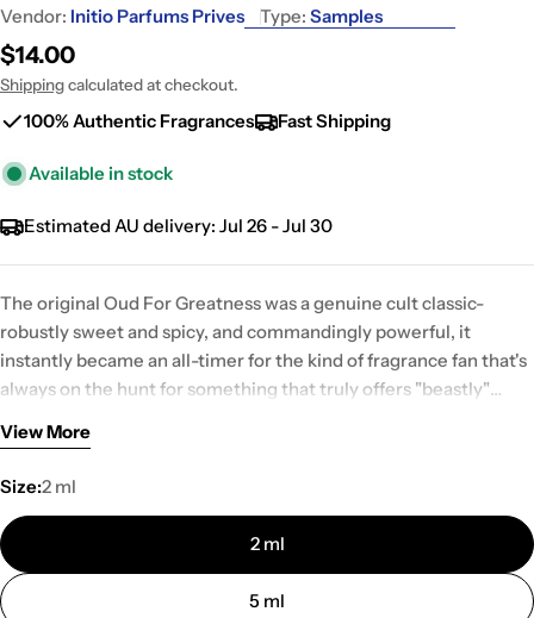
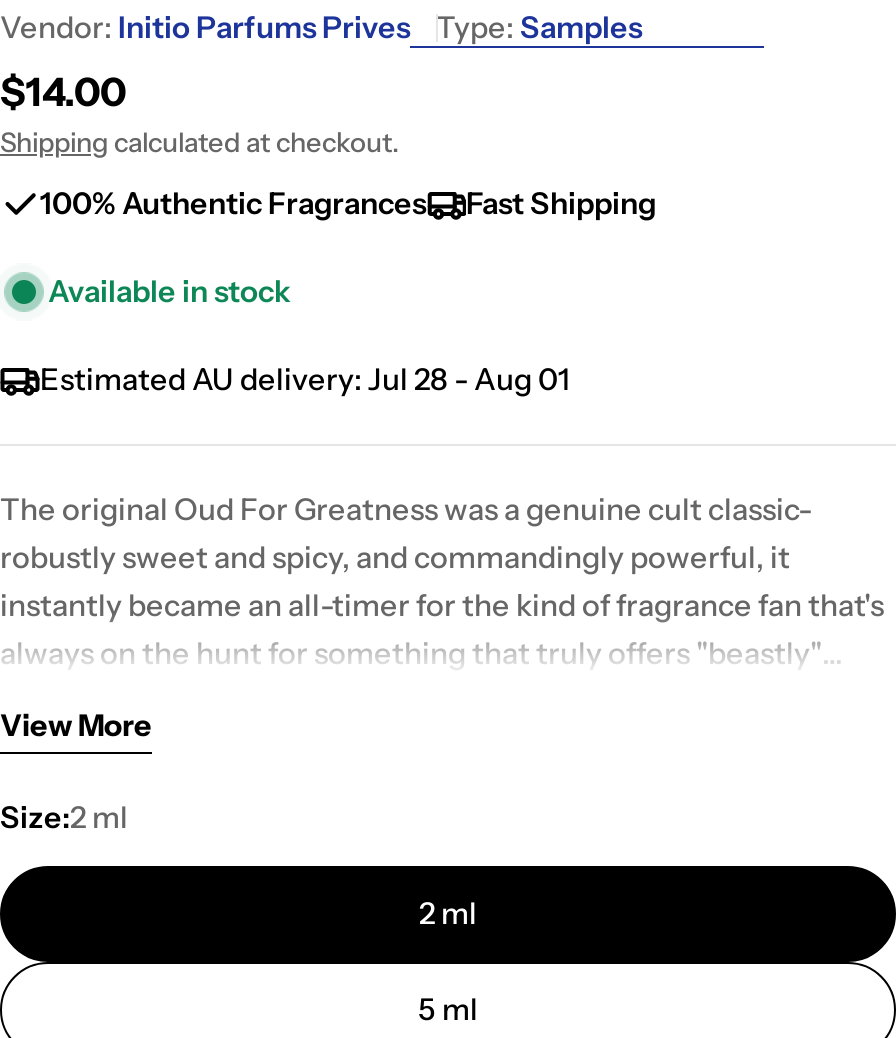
[24,214,333,237] Estimated AU delivery: Jul 26 - Jul 30 -> [40,360,570,398] Estimated AU delivery: Jul 28 - Aug 01

